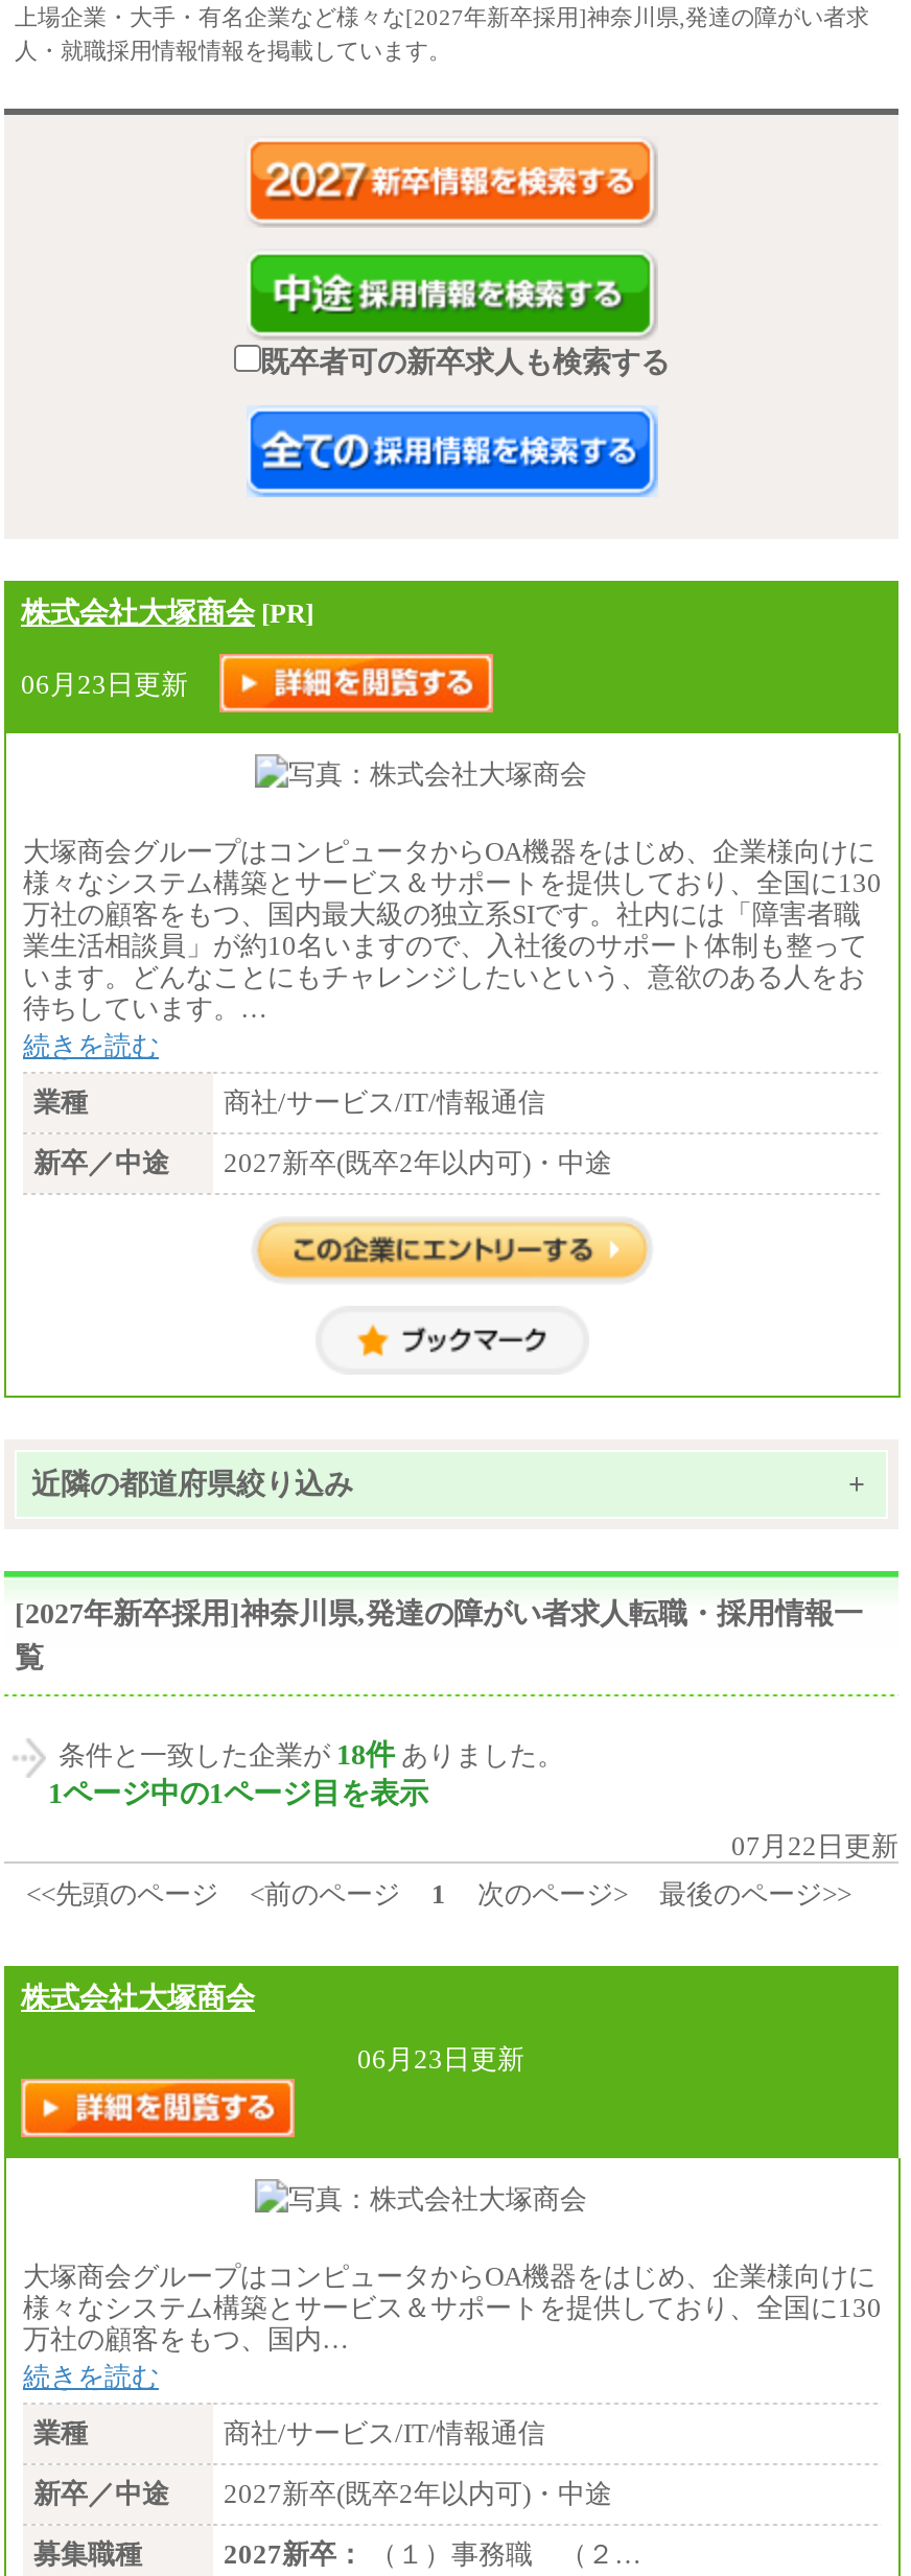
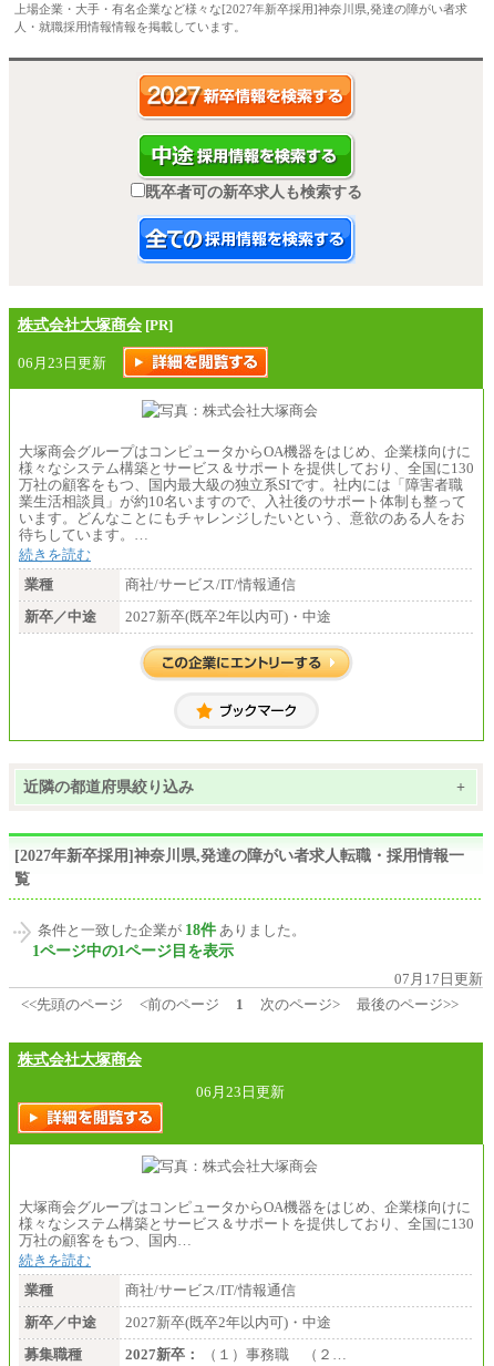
[731,1830,898,1861] 07月22日更新 -> [394,970,483,987] 07月17日更新

